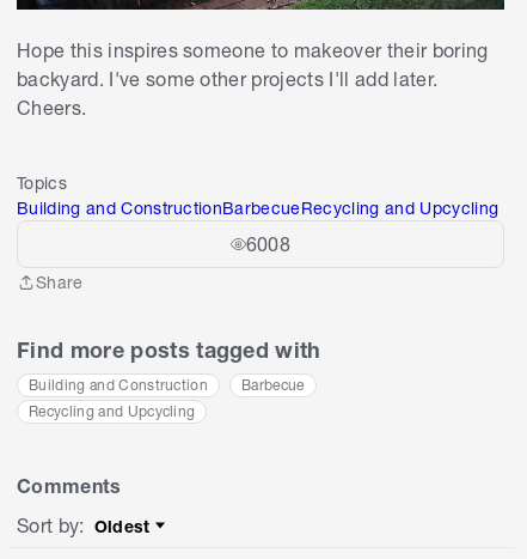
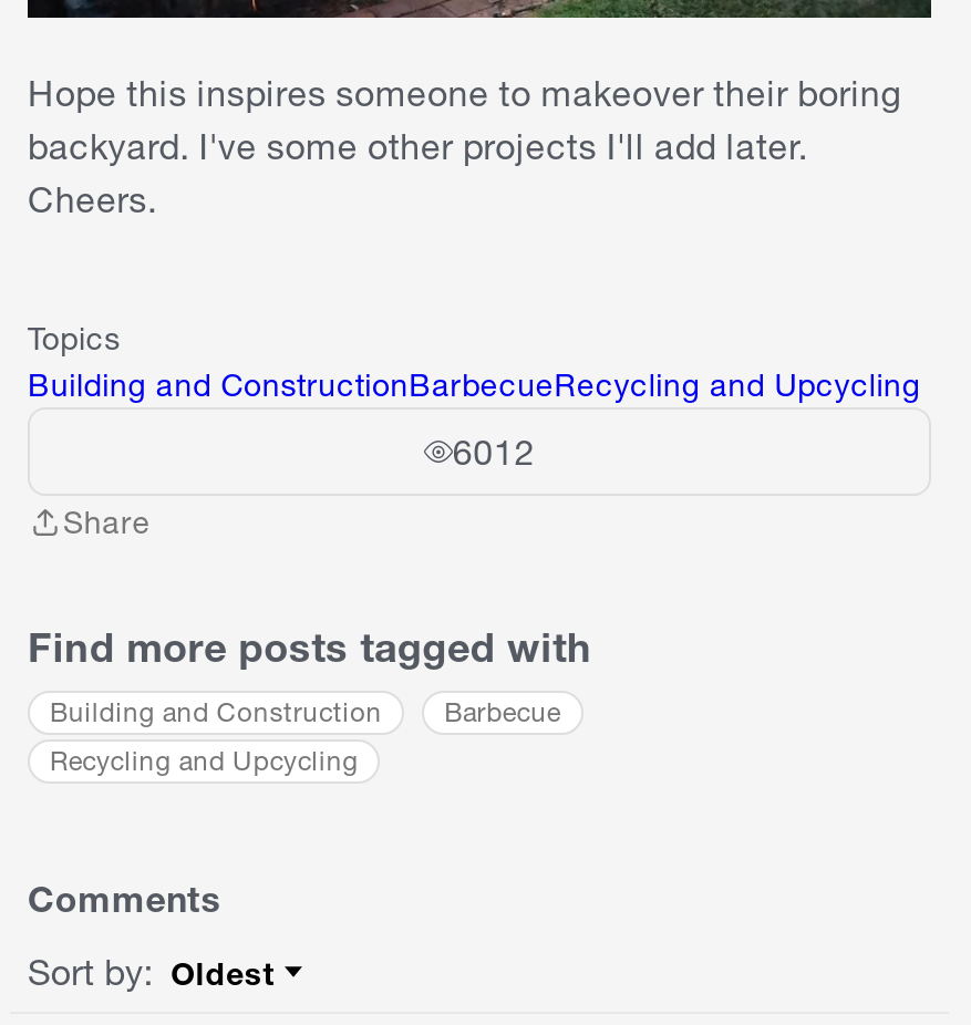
[246,232,291,255] 6008 -> [452,429,535,471] 6012

